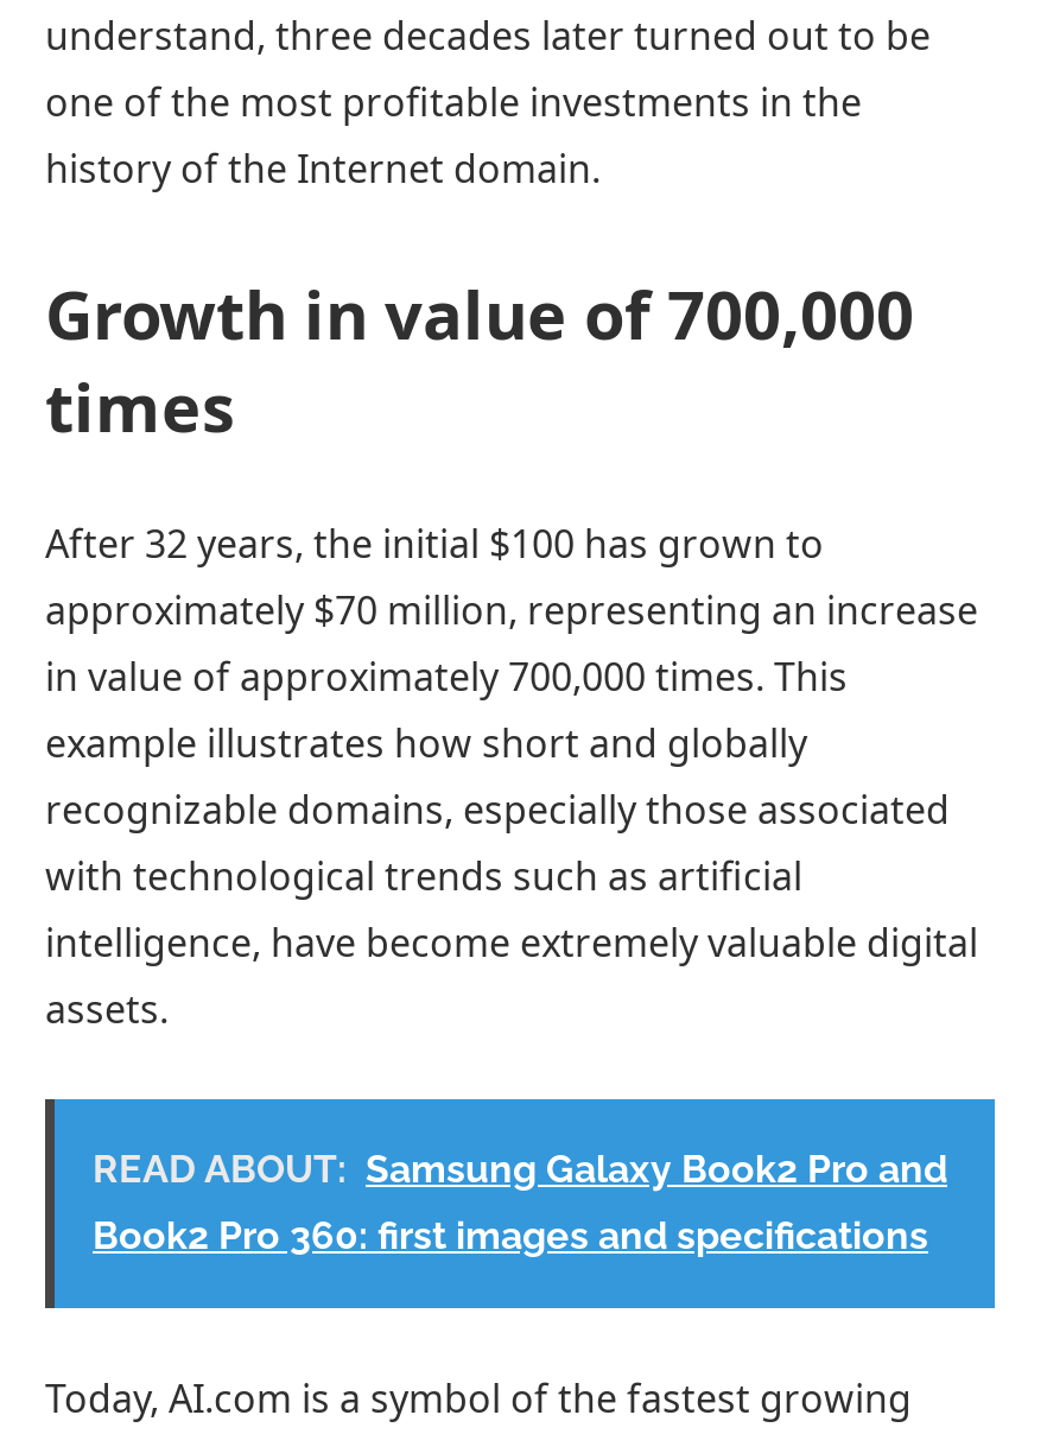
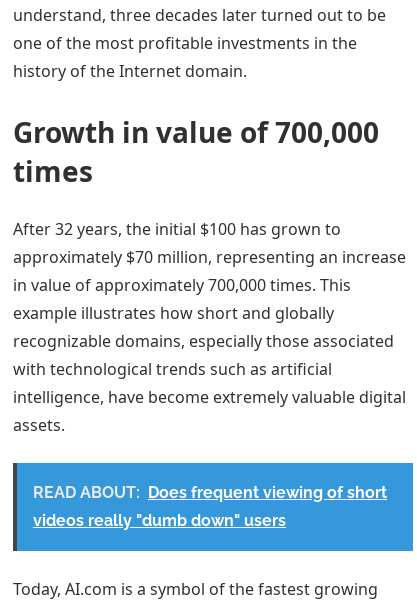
[93,1146,947,1192] READ ABOUT: Samsung Galaxy Book2 Pro and -> [33,483,387,502] READ ABOUT: Does frequent viewing of short
[93,1213,928,1258] Book2 Pro 360: first images and specifications -> [33,511,286,530] videos really "dumb down" users

